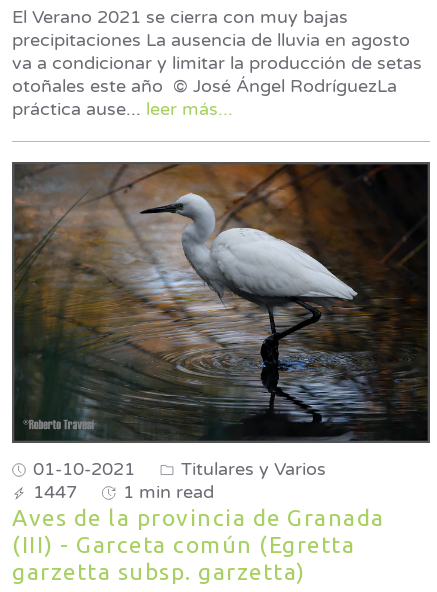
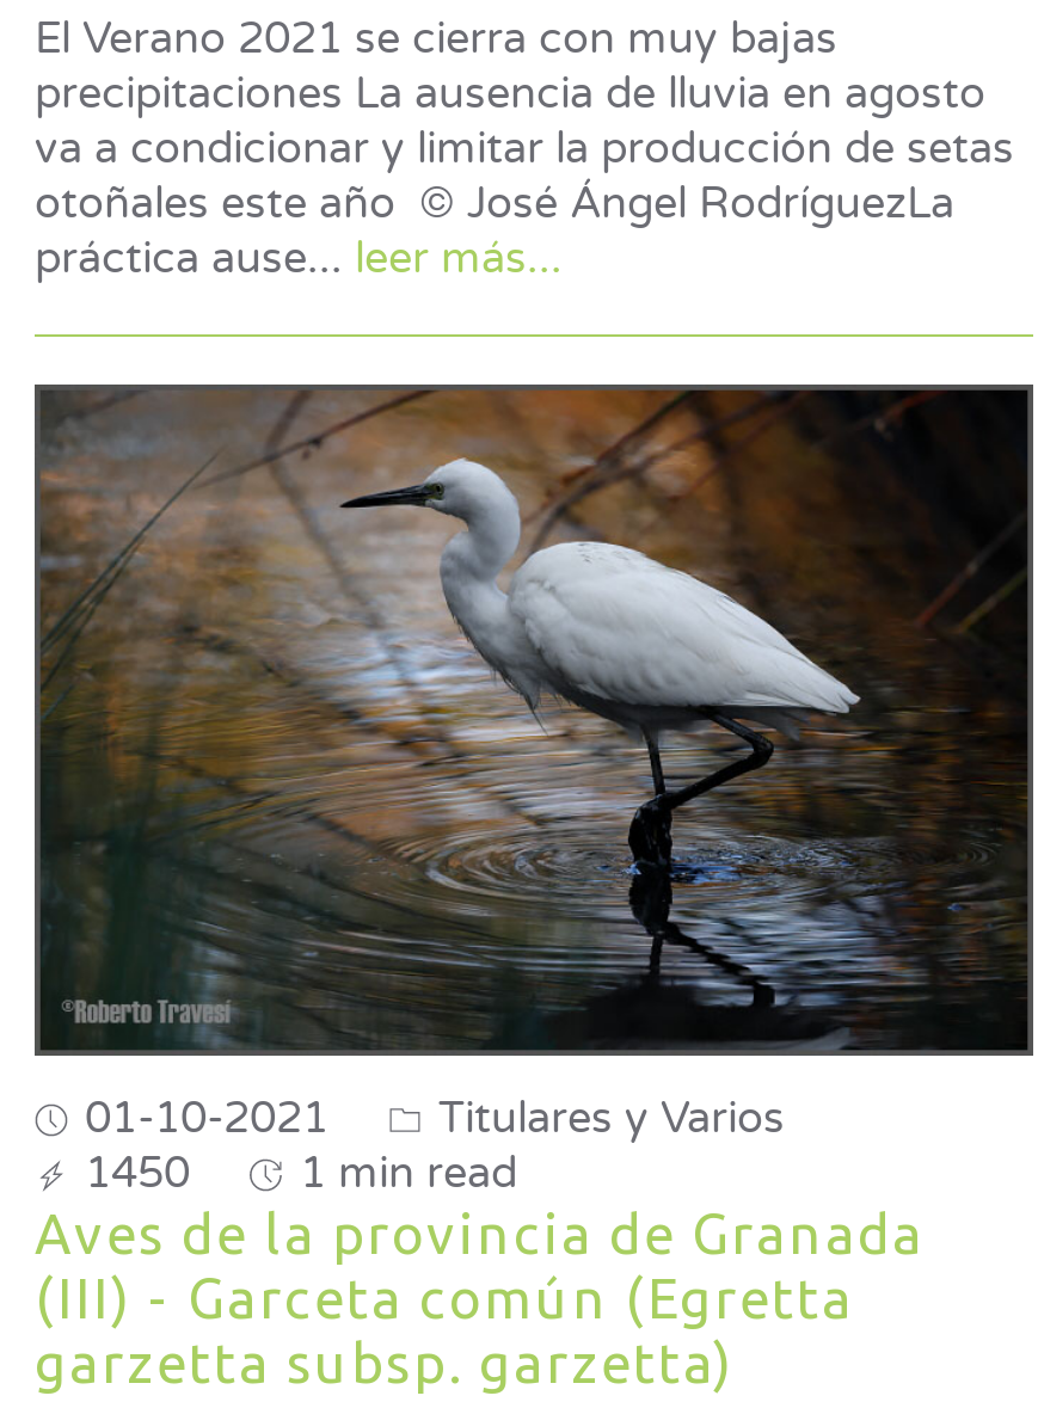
[28,481,77,503] 1447 -> [73,1146,190,1199] 1450

